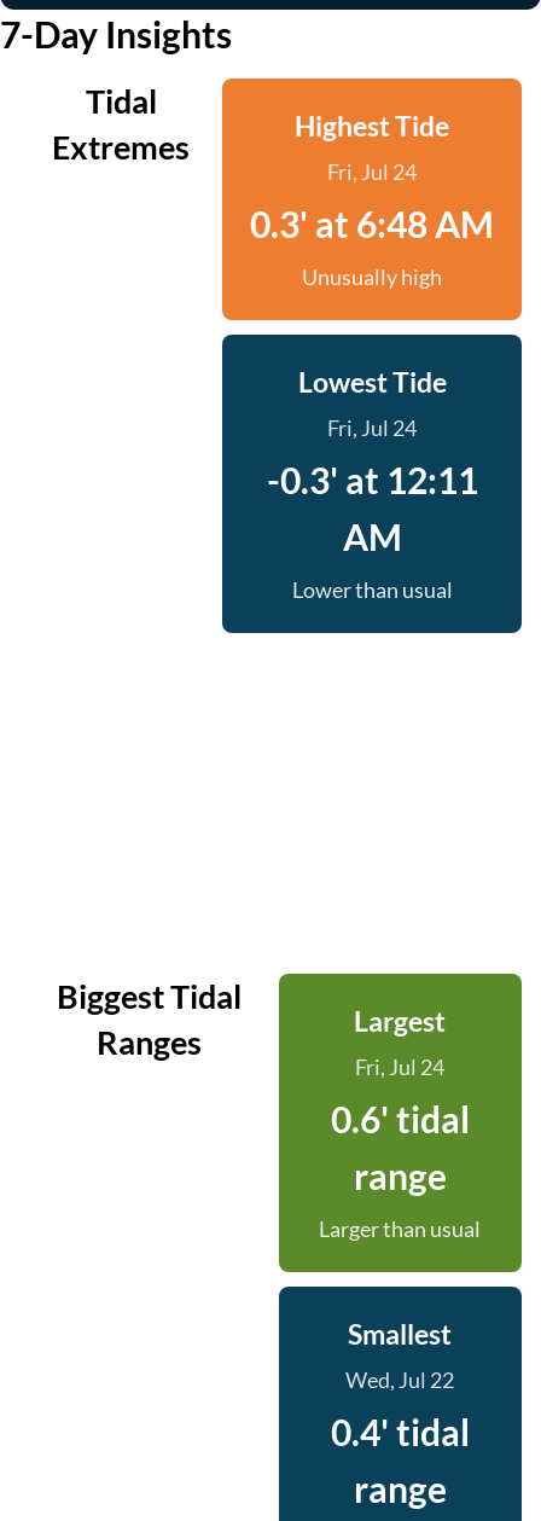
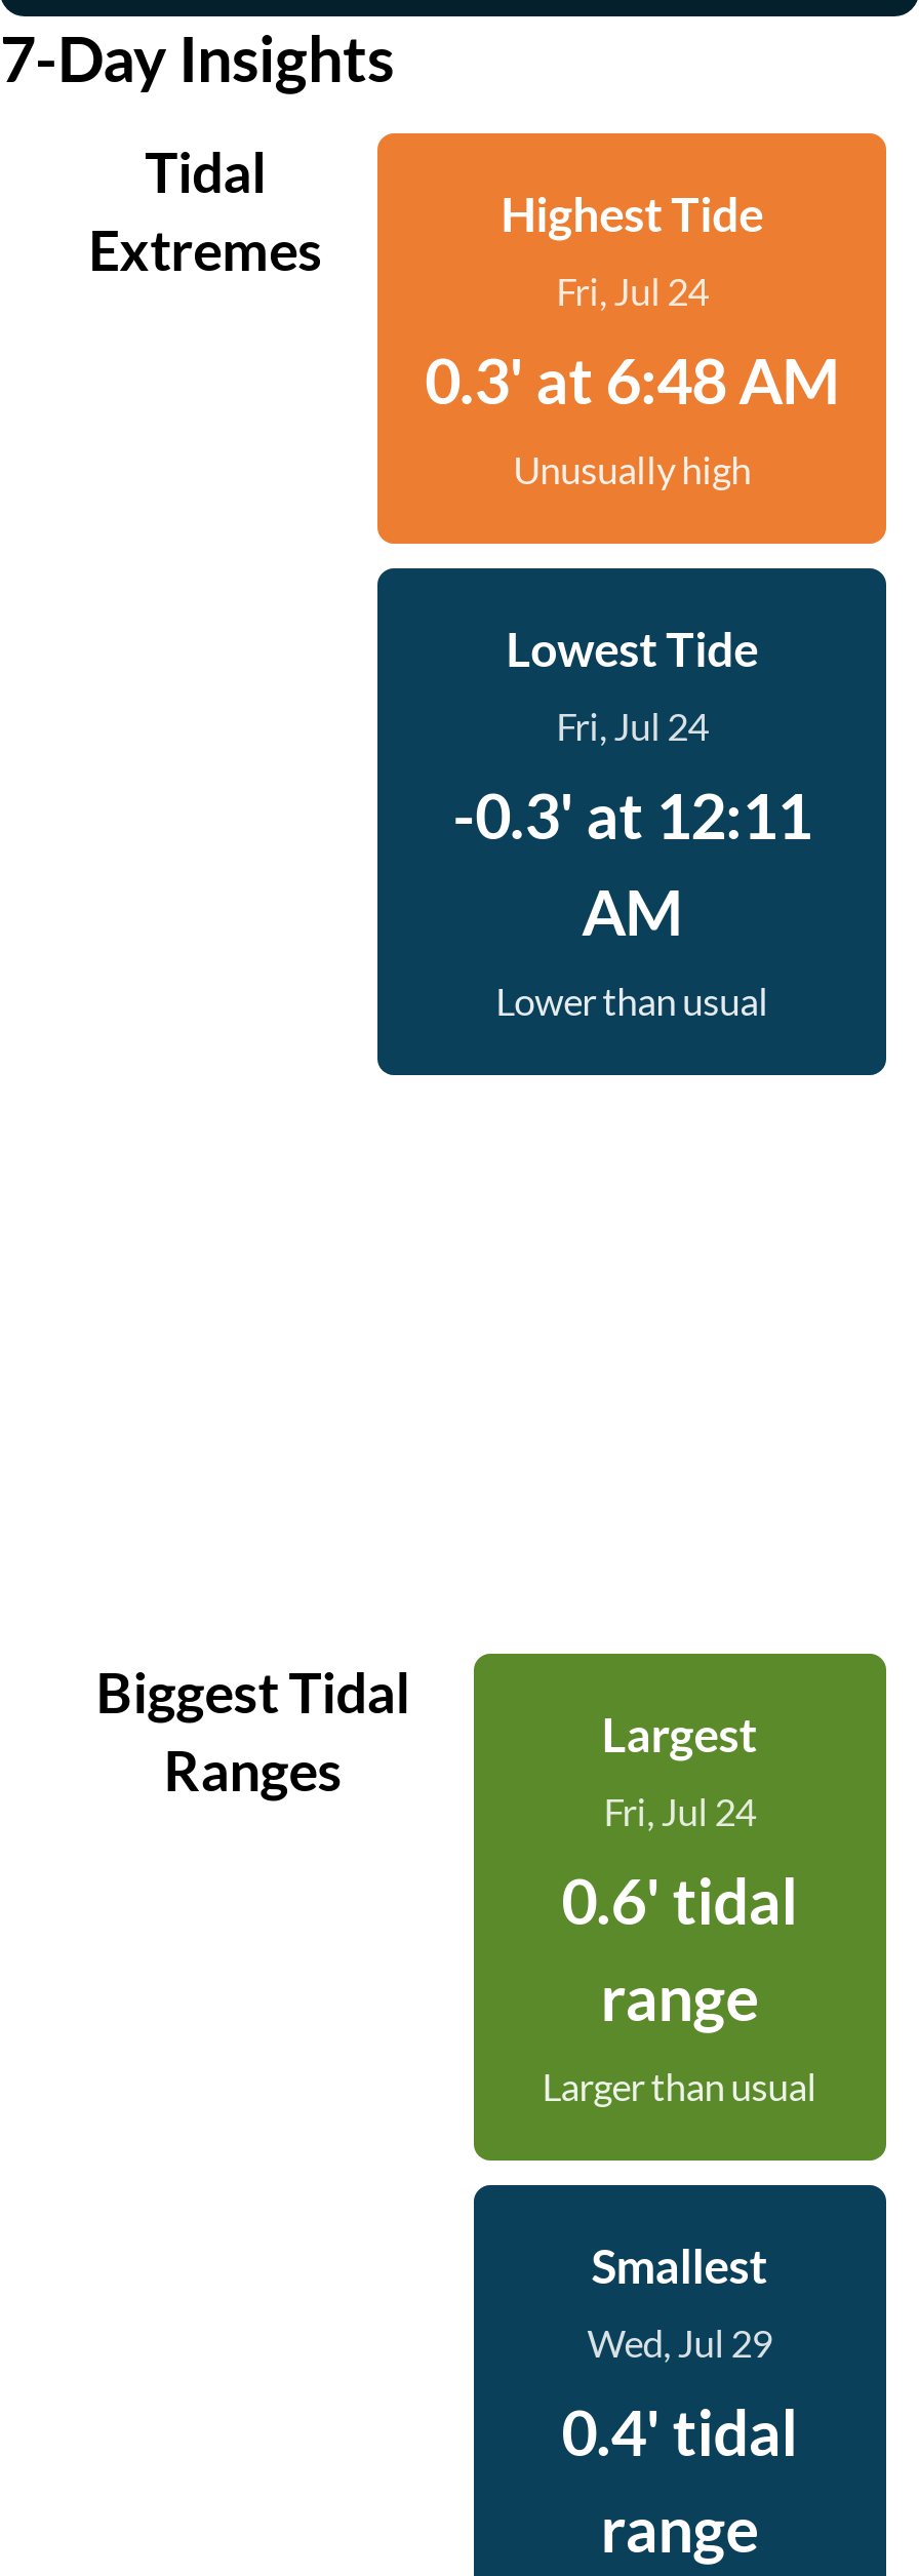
[346,1366,454,1393] Wed, Jul 22 -> [587,2321,772,2366] Wed, Jul 29

